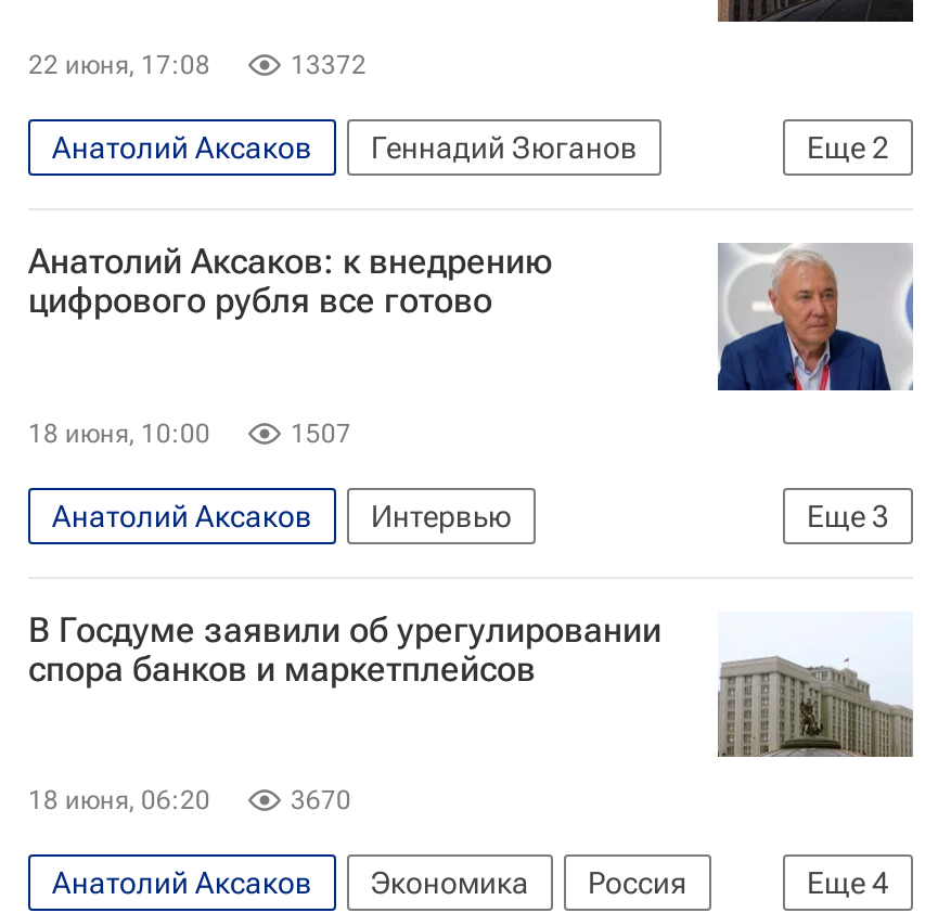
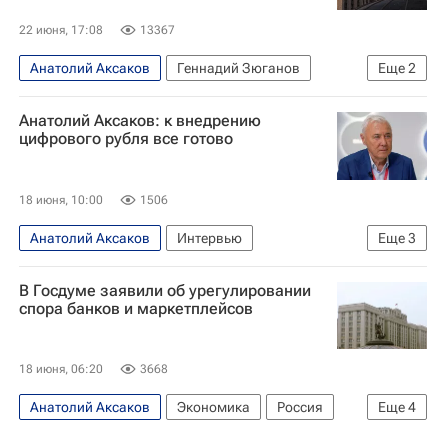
[291,50,367,80] 13372 -> [140,23,175,37] 13367
[291,417,351,448] 1507 -> [140,192,168,206] 1506
[291,785,351,815] 3670 -> [140,362,168,376] 3668

